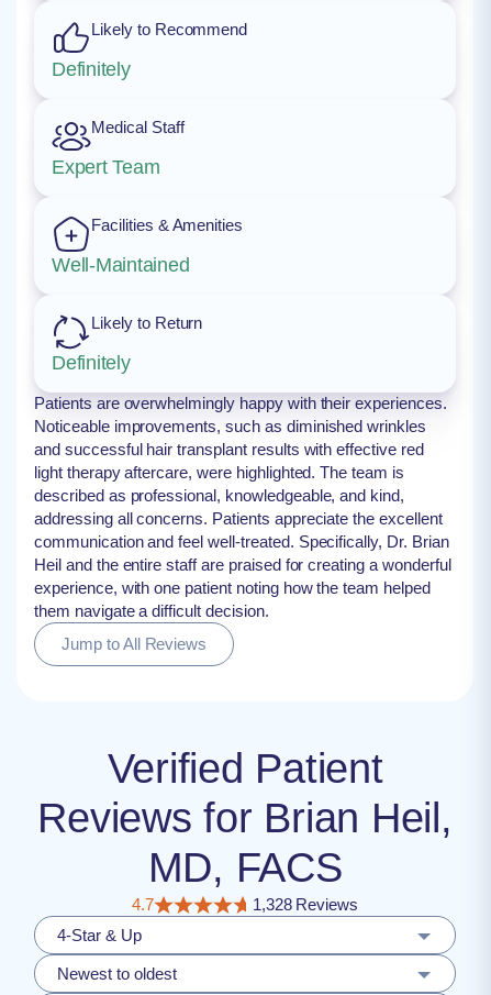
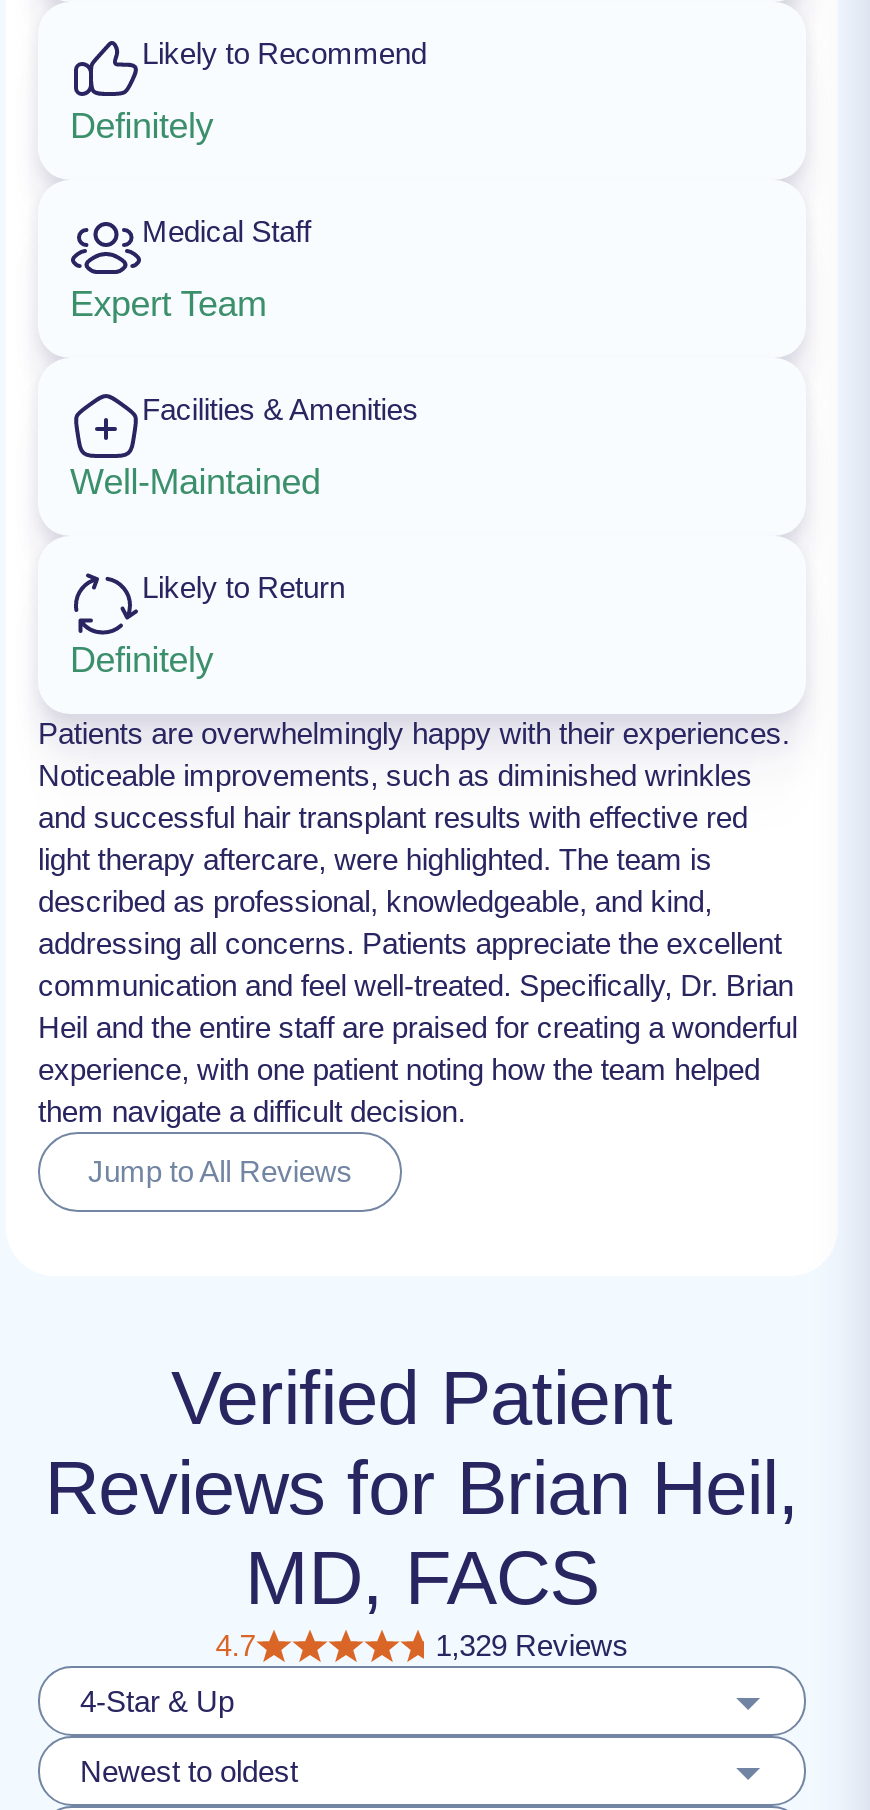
[252,895,358,914] 1,328 Reviews -> [435,1628,628,1662] 1,329 Reviews

